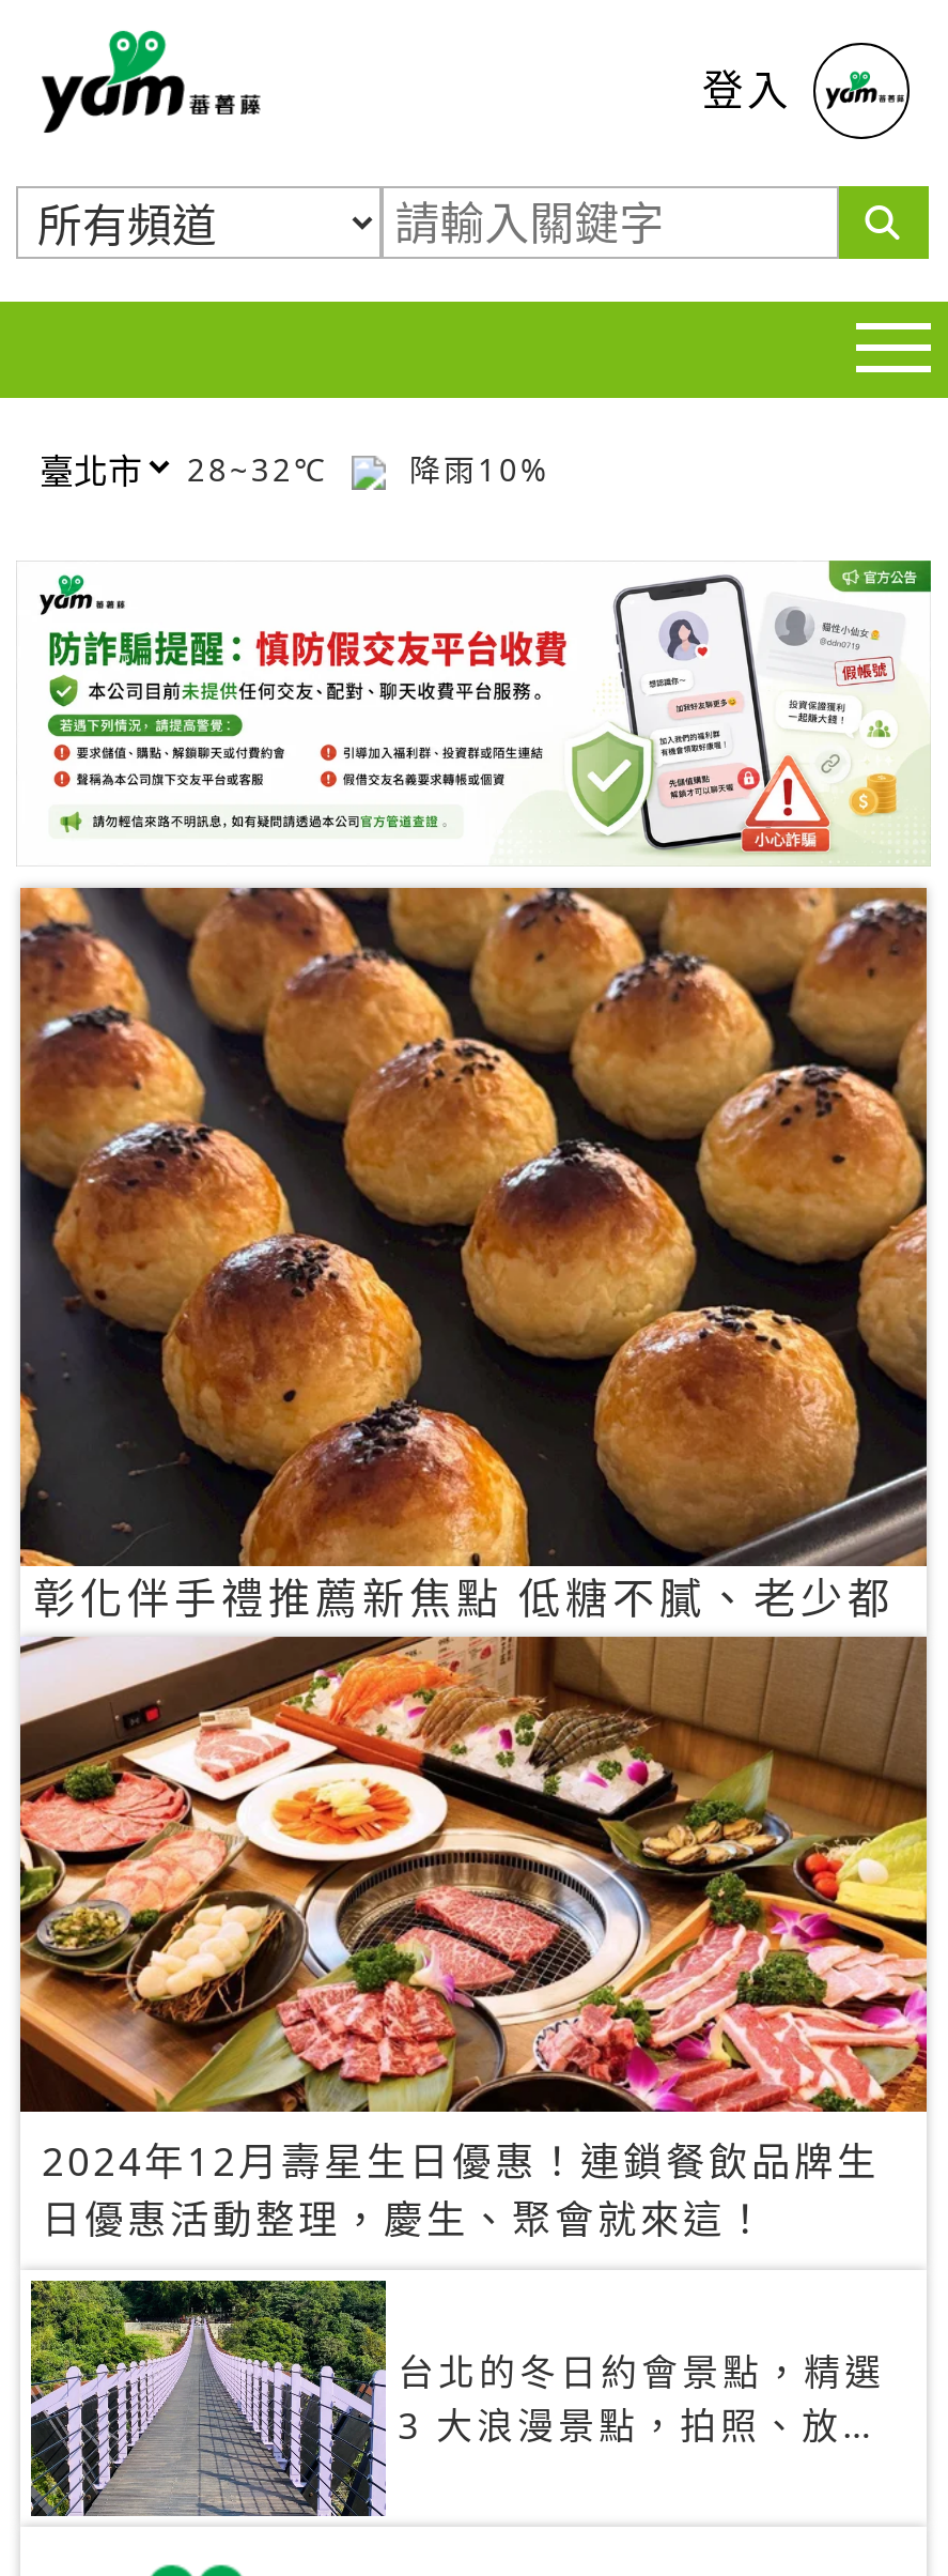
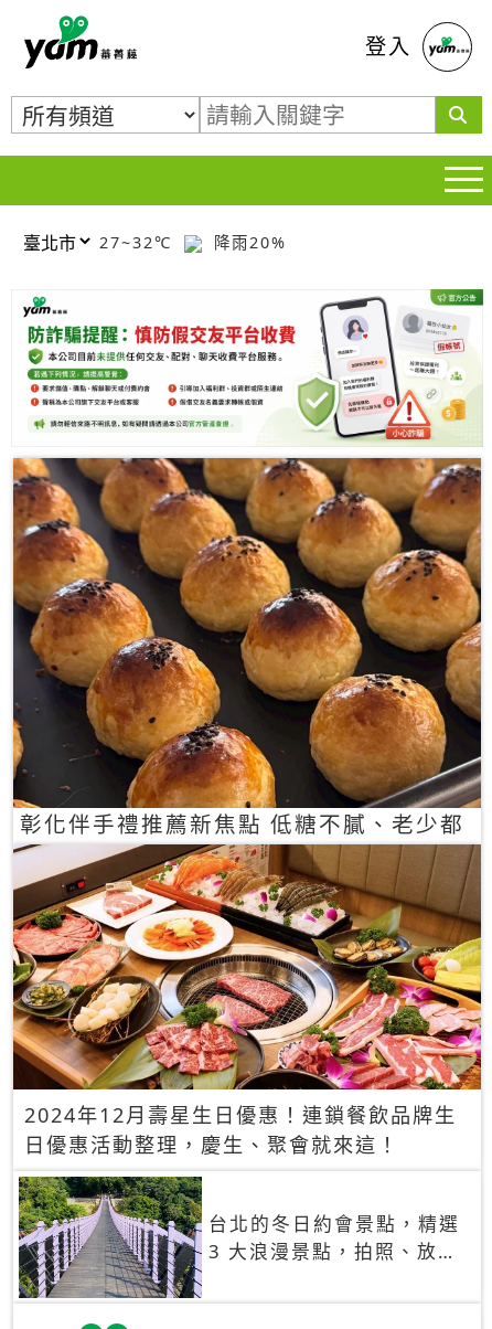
[187,448,341,489] 28~32℃ -> [99,231,179,252] 27~32℃
[397,448,550,489] 降雨10% -> [207,231,287,252] 降雨20%

